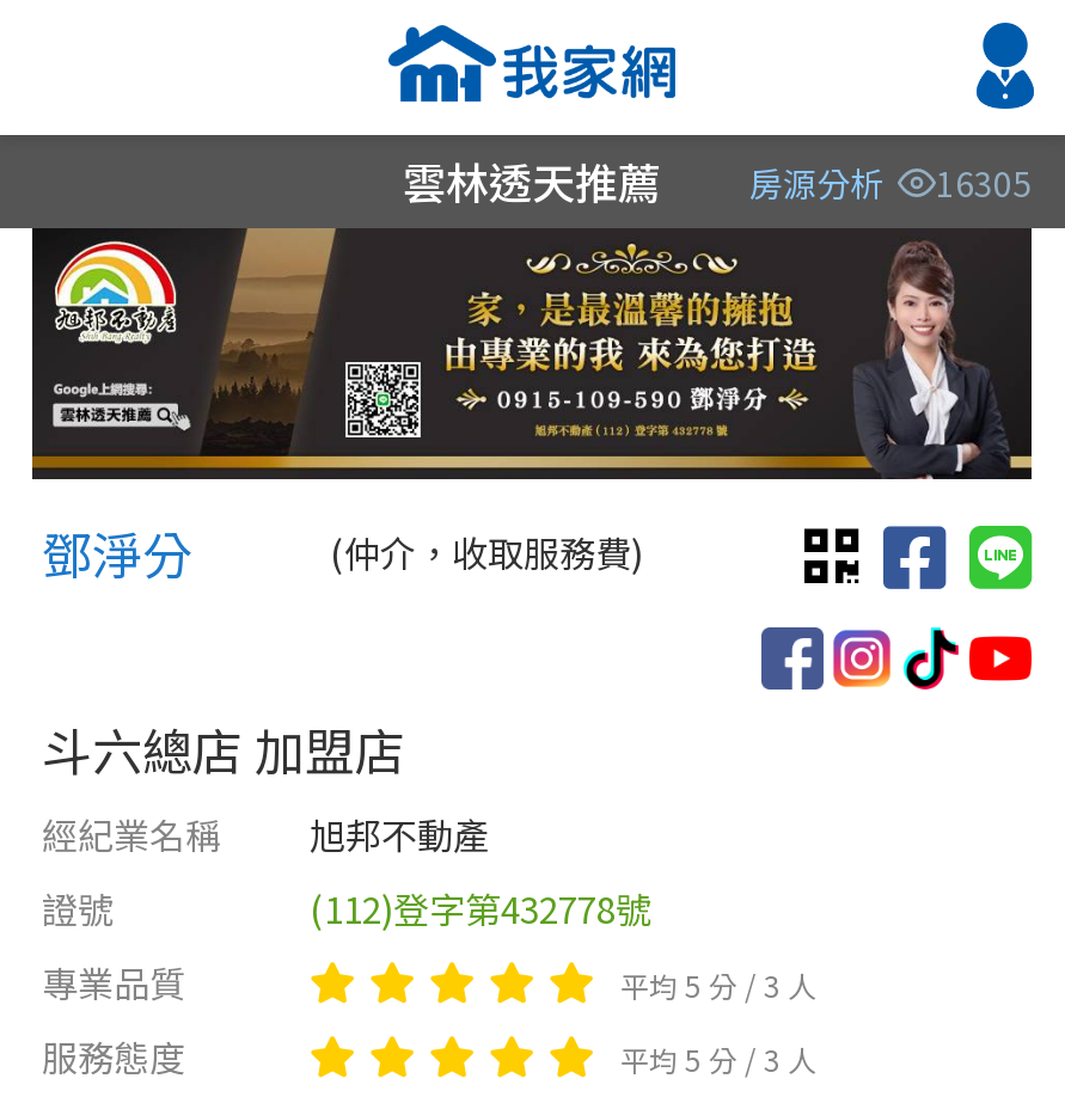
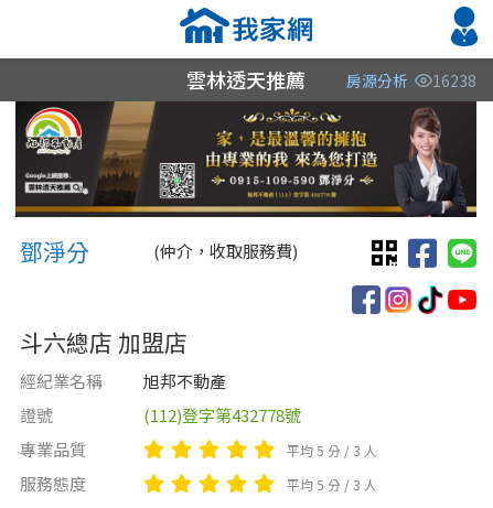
[403,149,1032,212] 雲林透天推薦 房源分析 16305 -> [186,65,476,94] 雲林透天推薦 房源分析 16238

